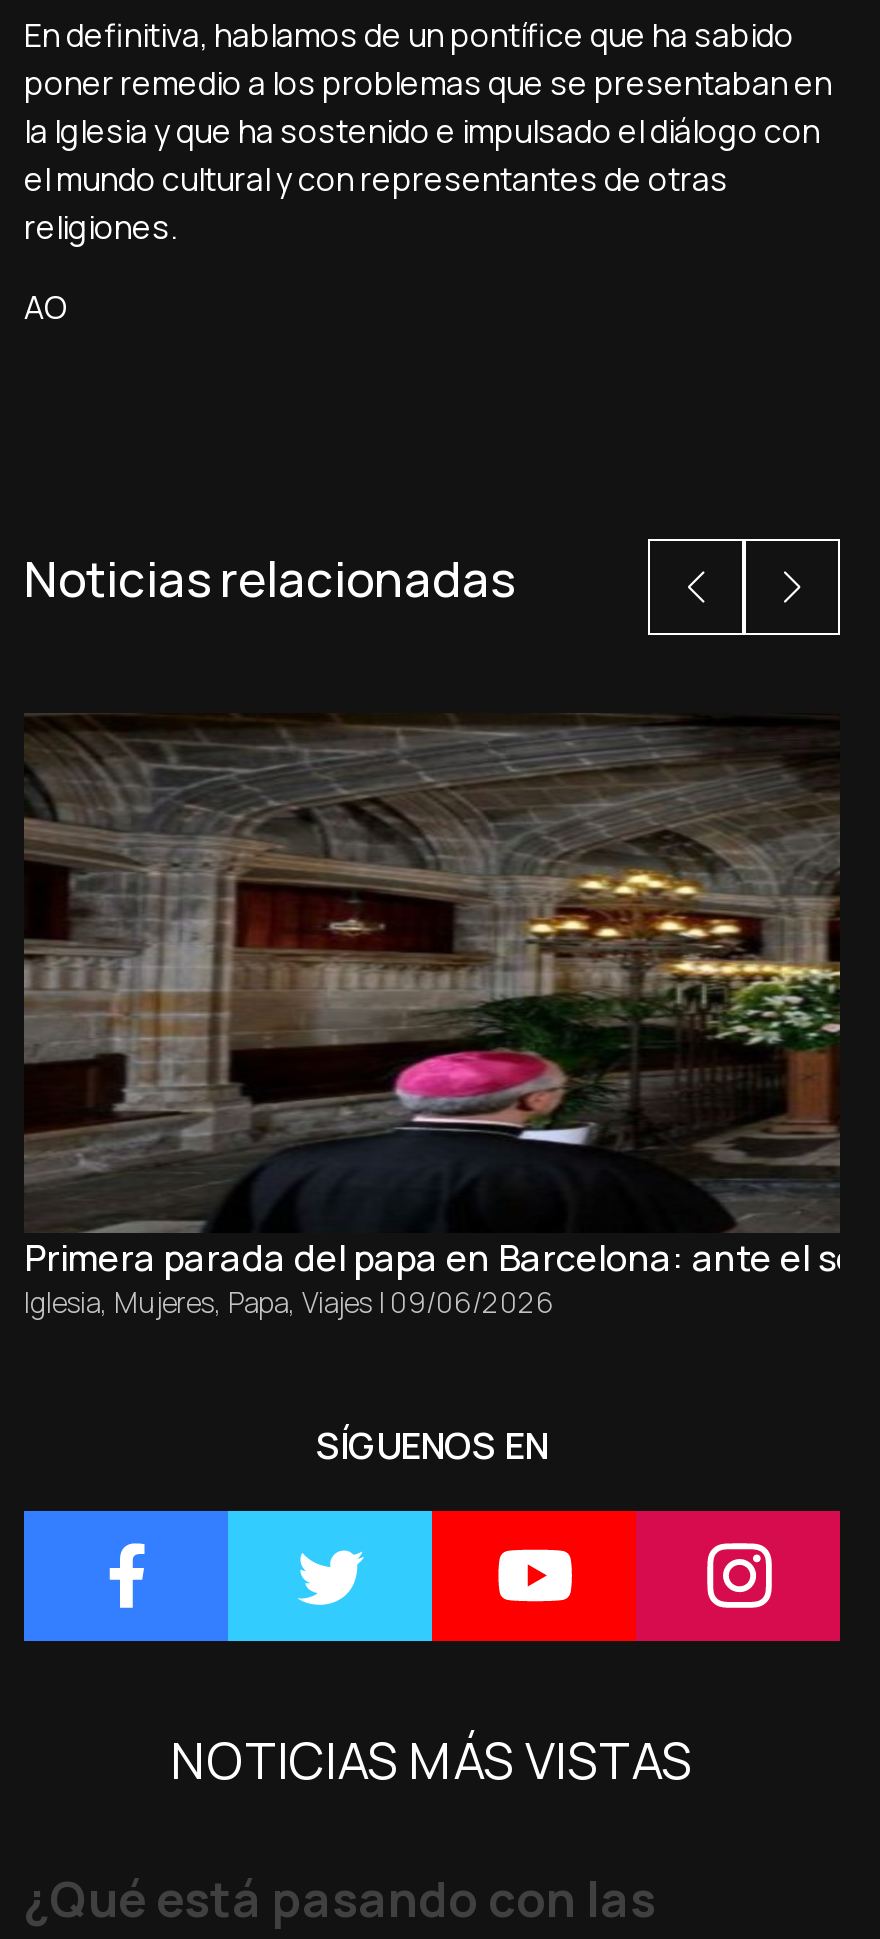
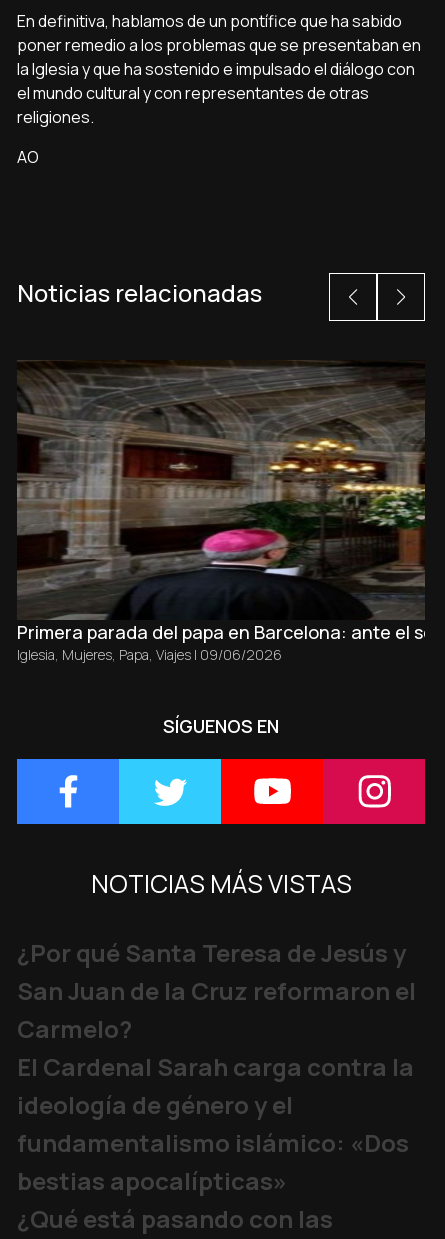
none -> [17,936,416,1197] ¿Por qué Santa Teresa de Jesús y | San Juan de la Cruz reformaron el | Carmelo? | El Cardenal Sarah carga contra la | ideología de género y el | fundamentalismo islámico: «Dos | bestias apocalípticas»

